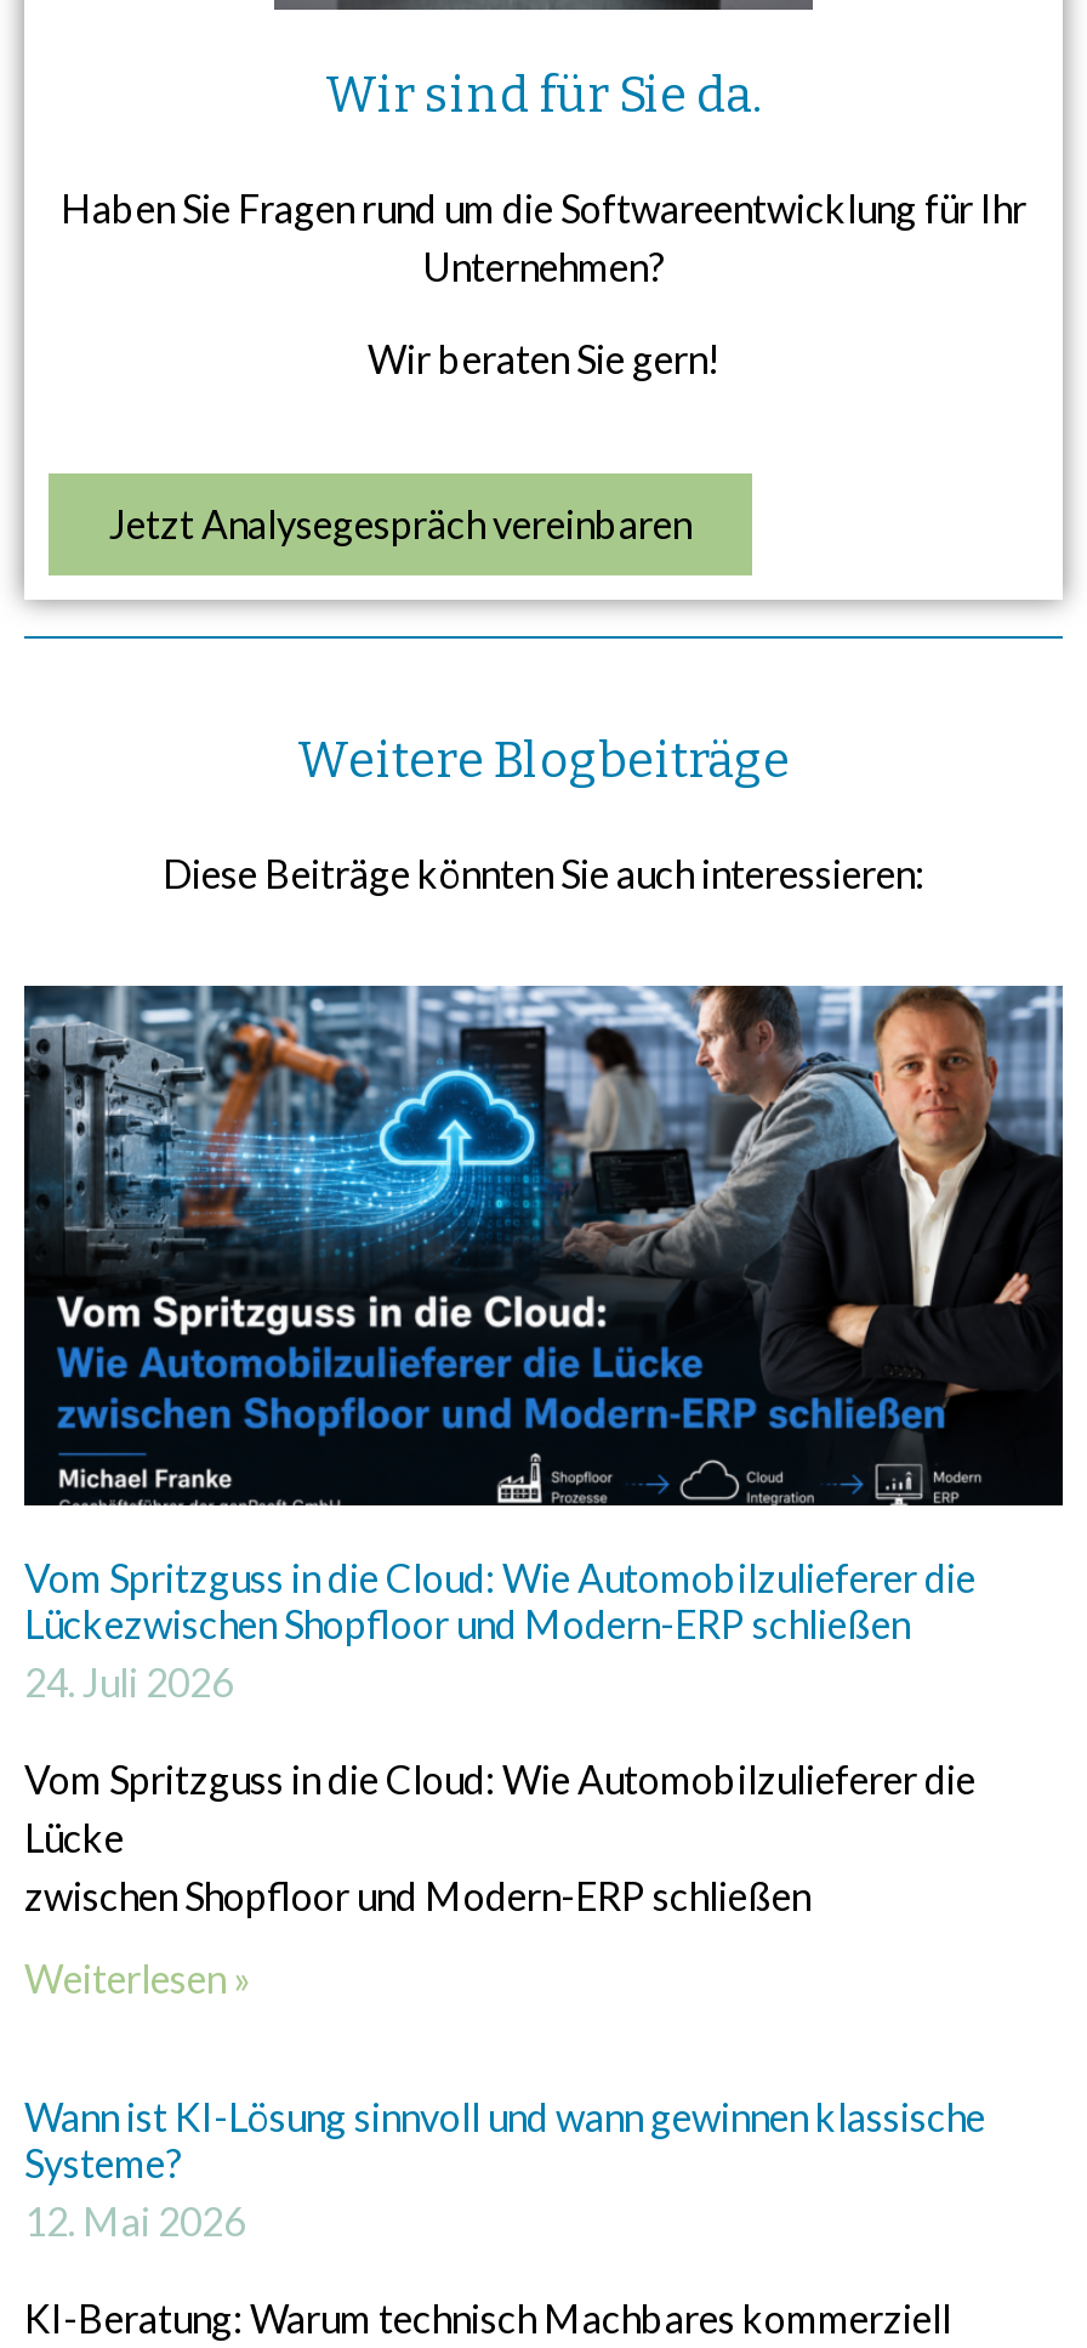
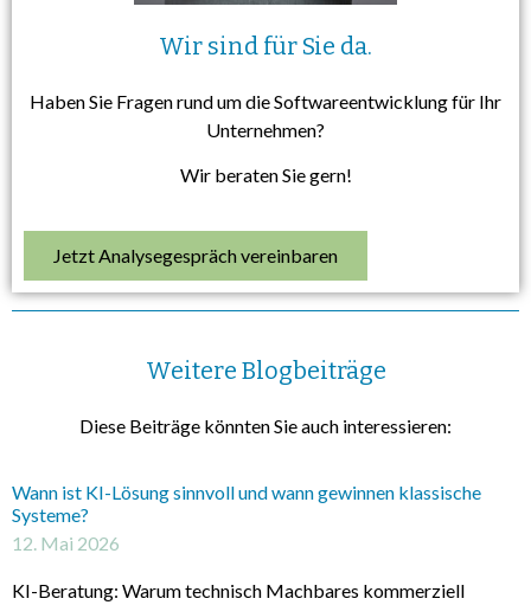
[24,983,1063,2001] [image] | Vom Spritzguss in die Cloud: Wie Automobilzulieferer die | Lückezwischen Shopfloor und Modern-ERP schließen | 24. Juli 2026 | Vom Spritzguss in die Cloud: Wie Automobilzulieferer die | Lücke | zwischen Shopfloor und Modern-ERP schließen | Weiterlesen » -> none

